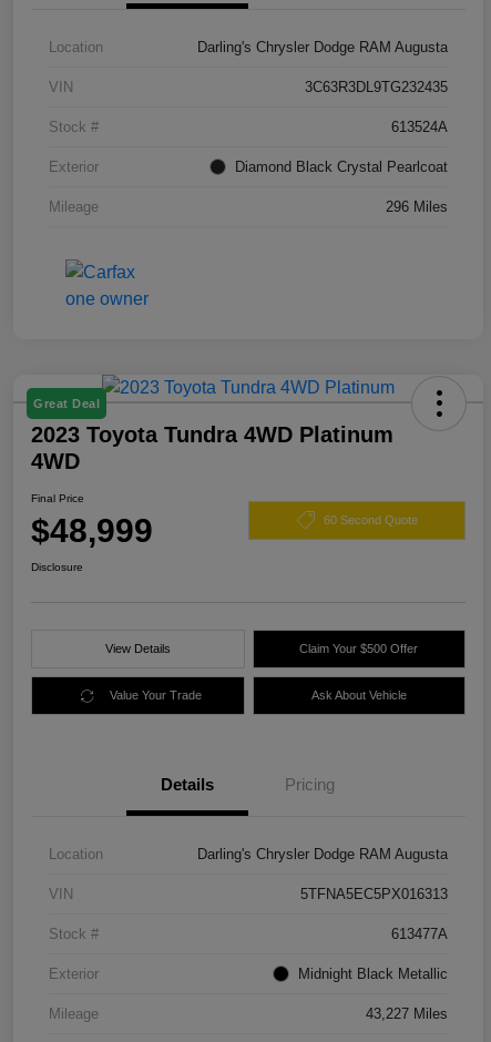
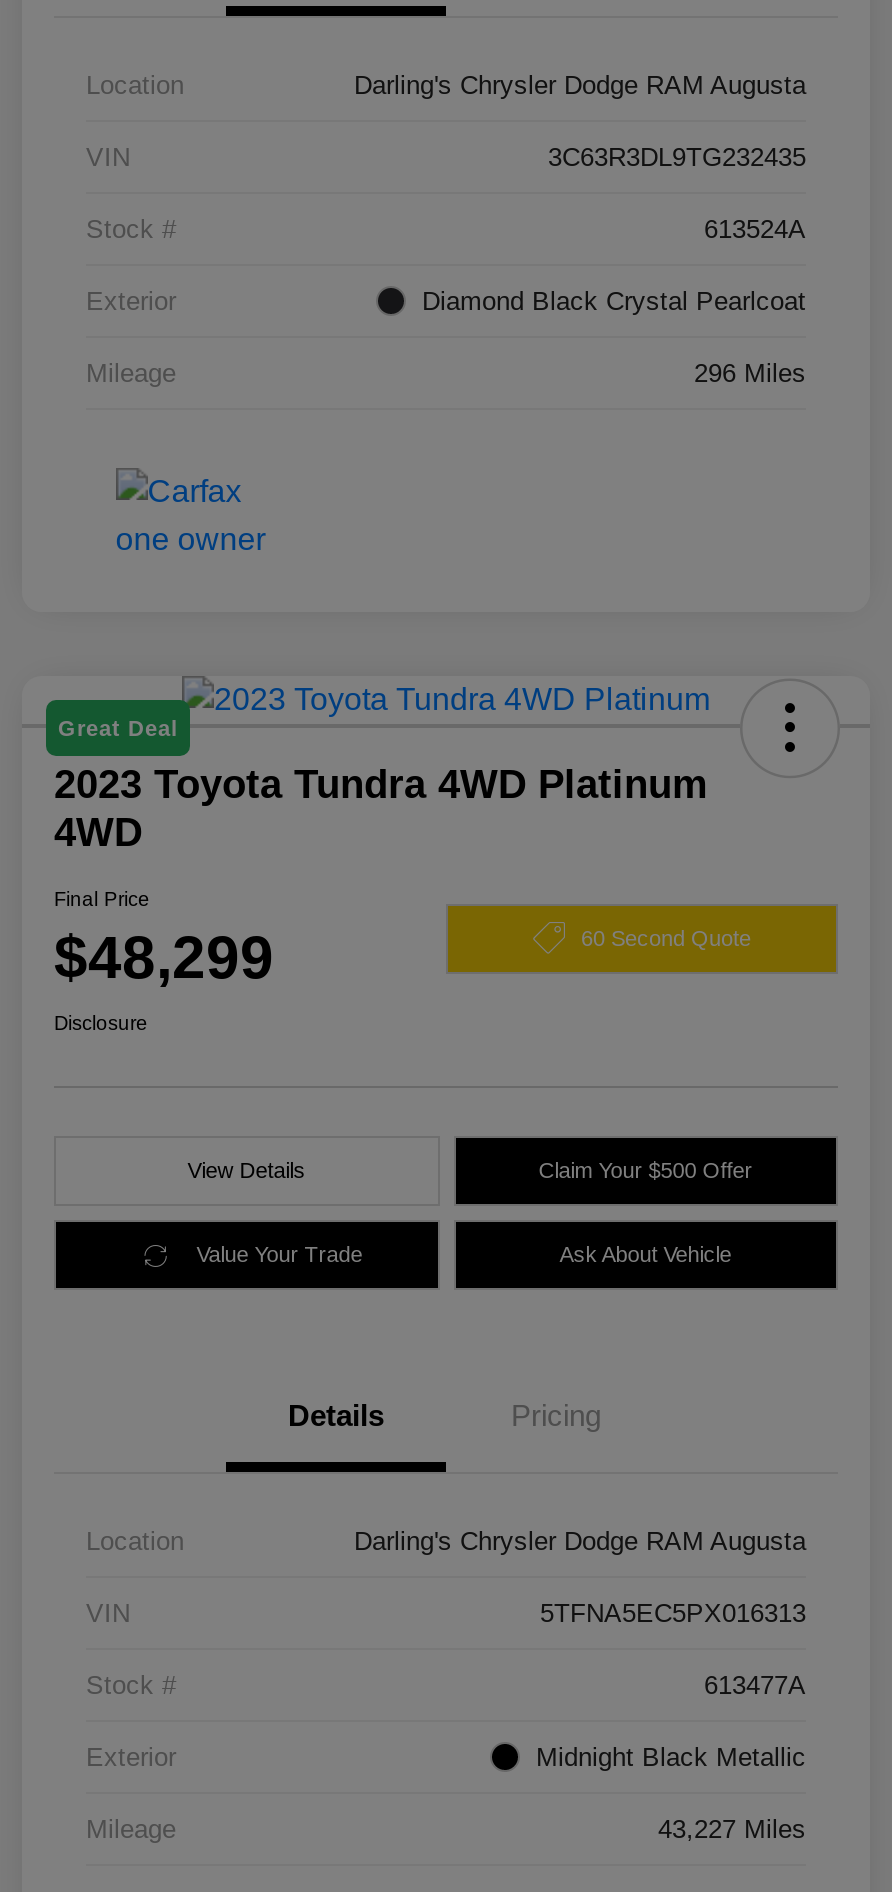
[31,512,153,549] $48,999 -> [54,924,274,990] $48,299

